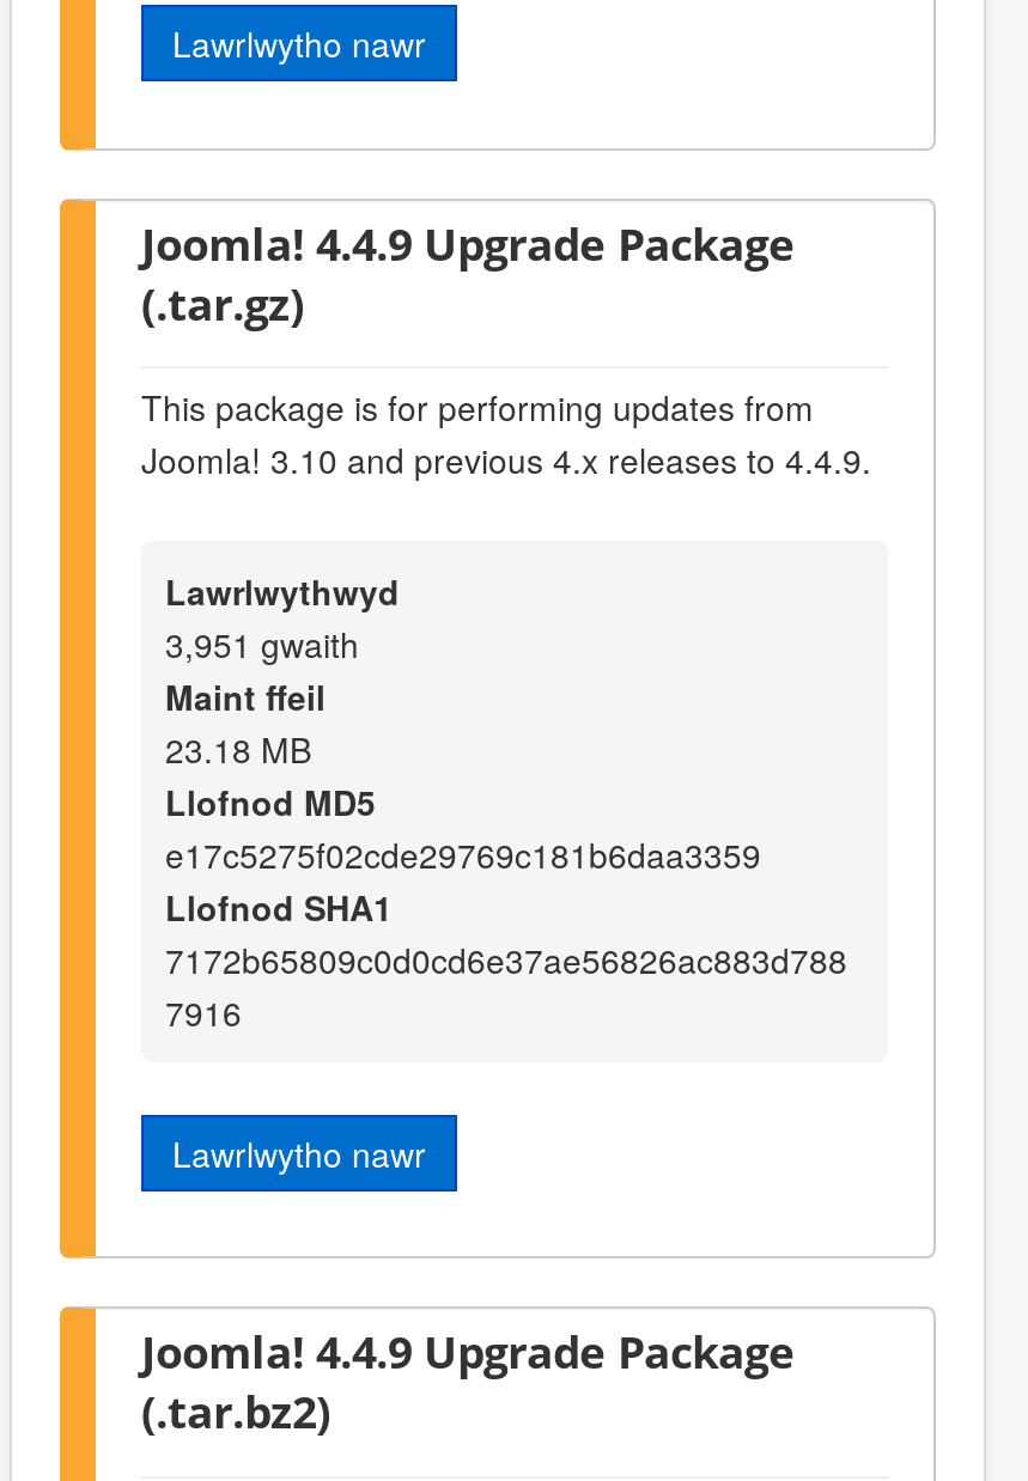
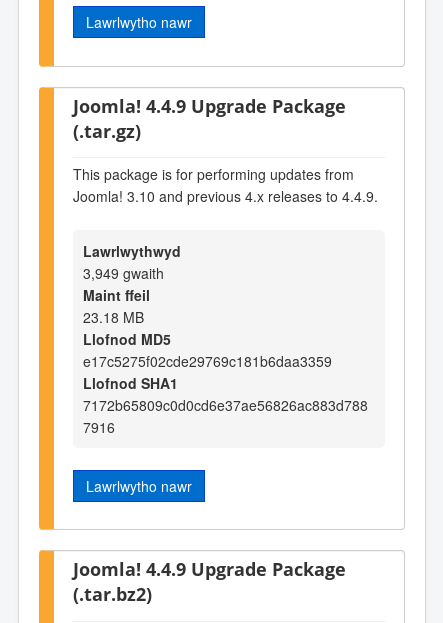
[165,619,359,667] 3,951 gwaith -> [83,263,164,283] 3,949 gwaith

